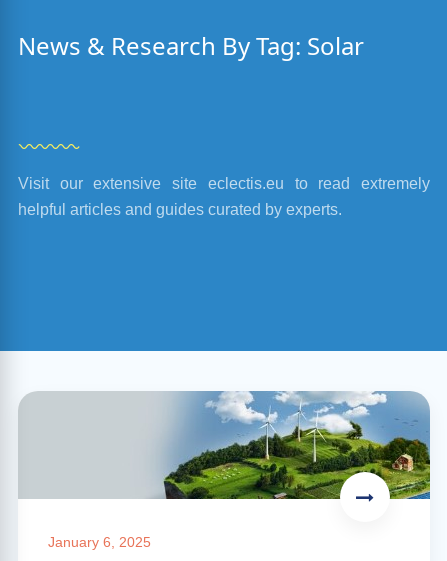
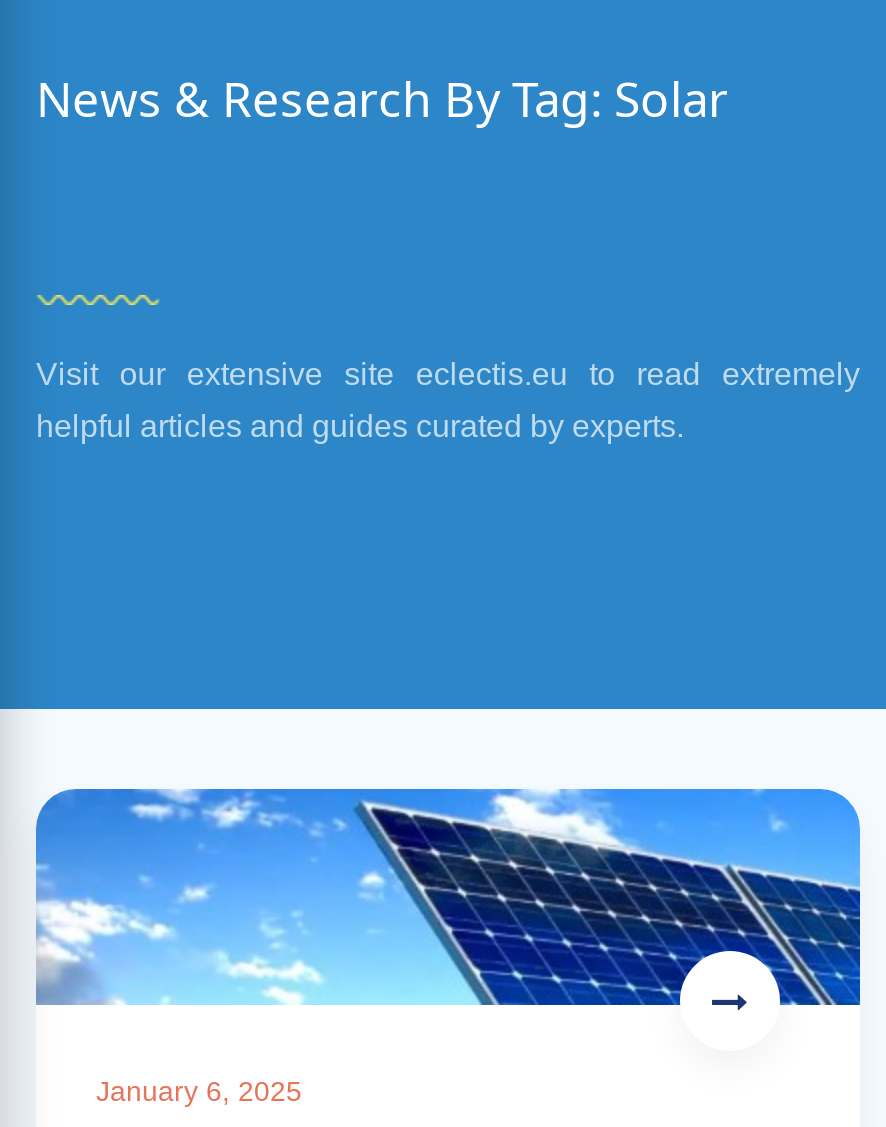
[19,391,431,500] [image] -> [36,787,862,1007] [image]

